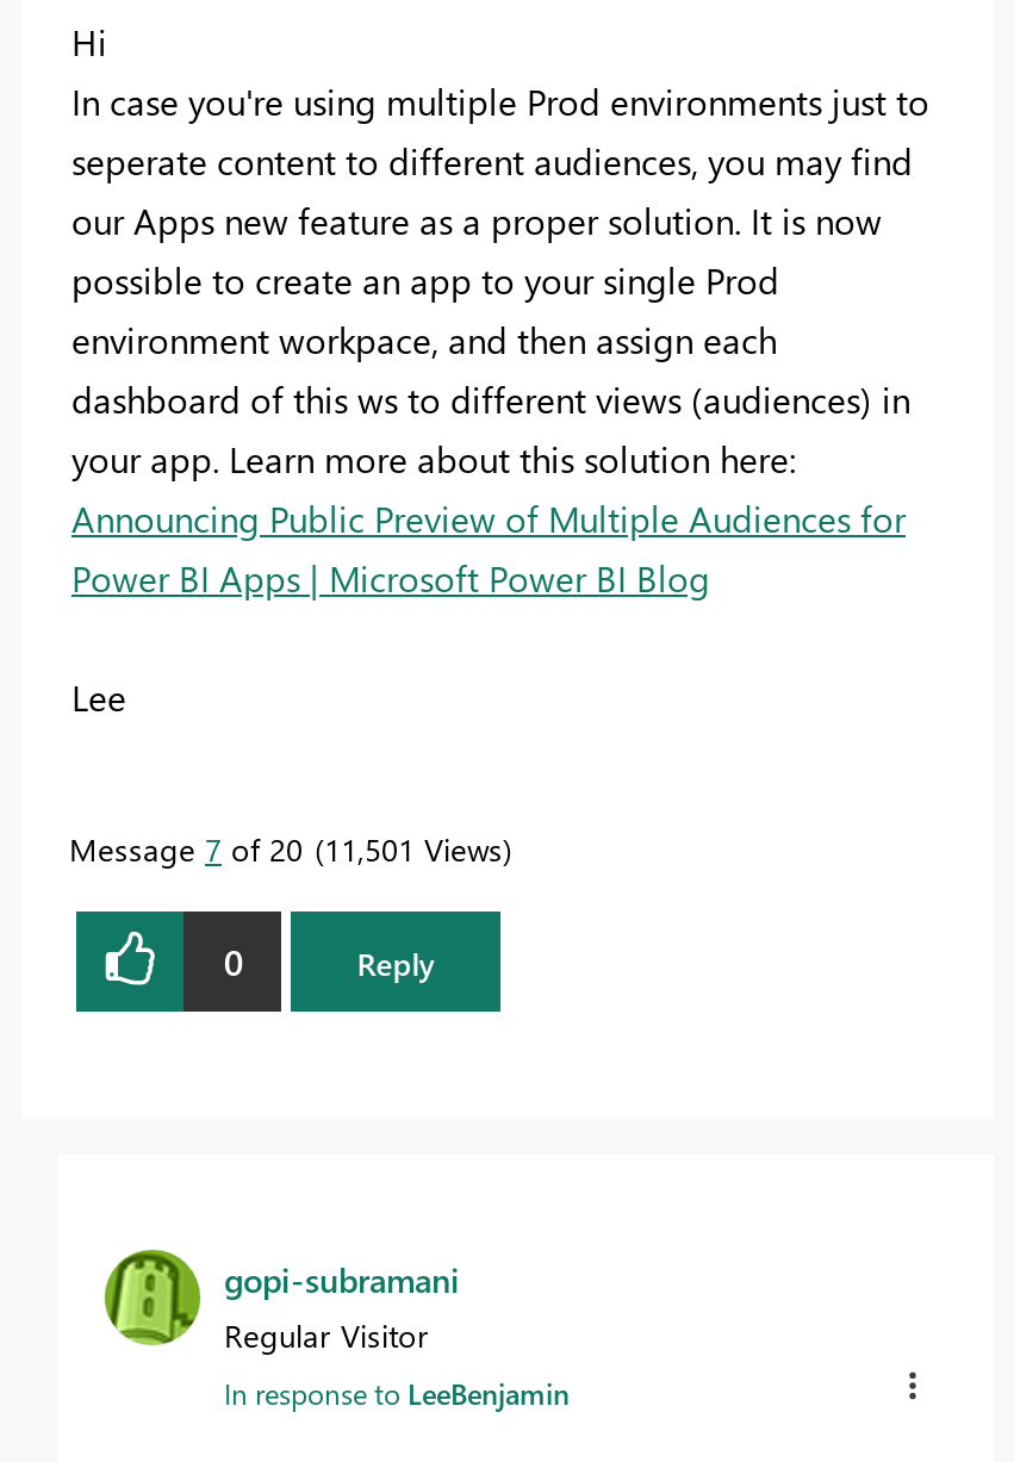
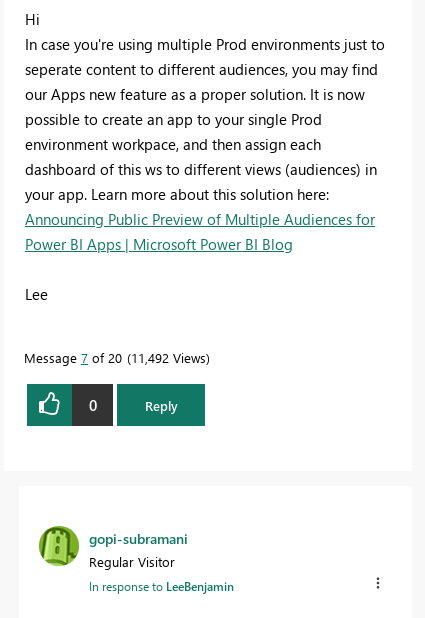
[69,828,503,869] Message 7 of 20 11,501 Views -> [24,349,206,366] Message 7 of 20 11,492 Views

